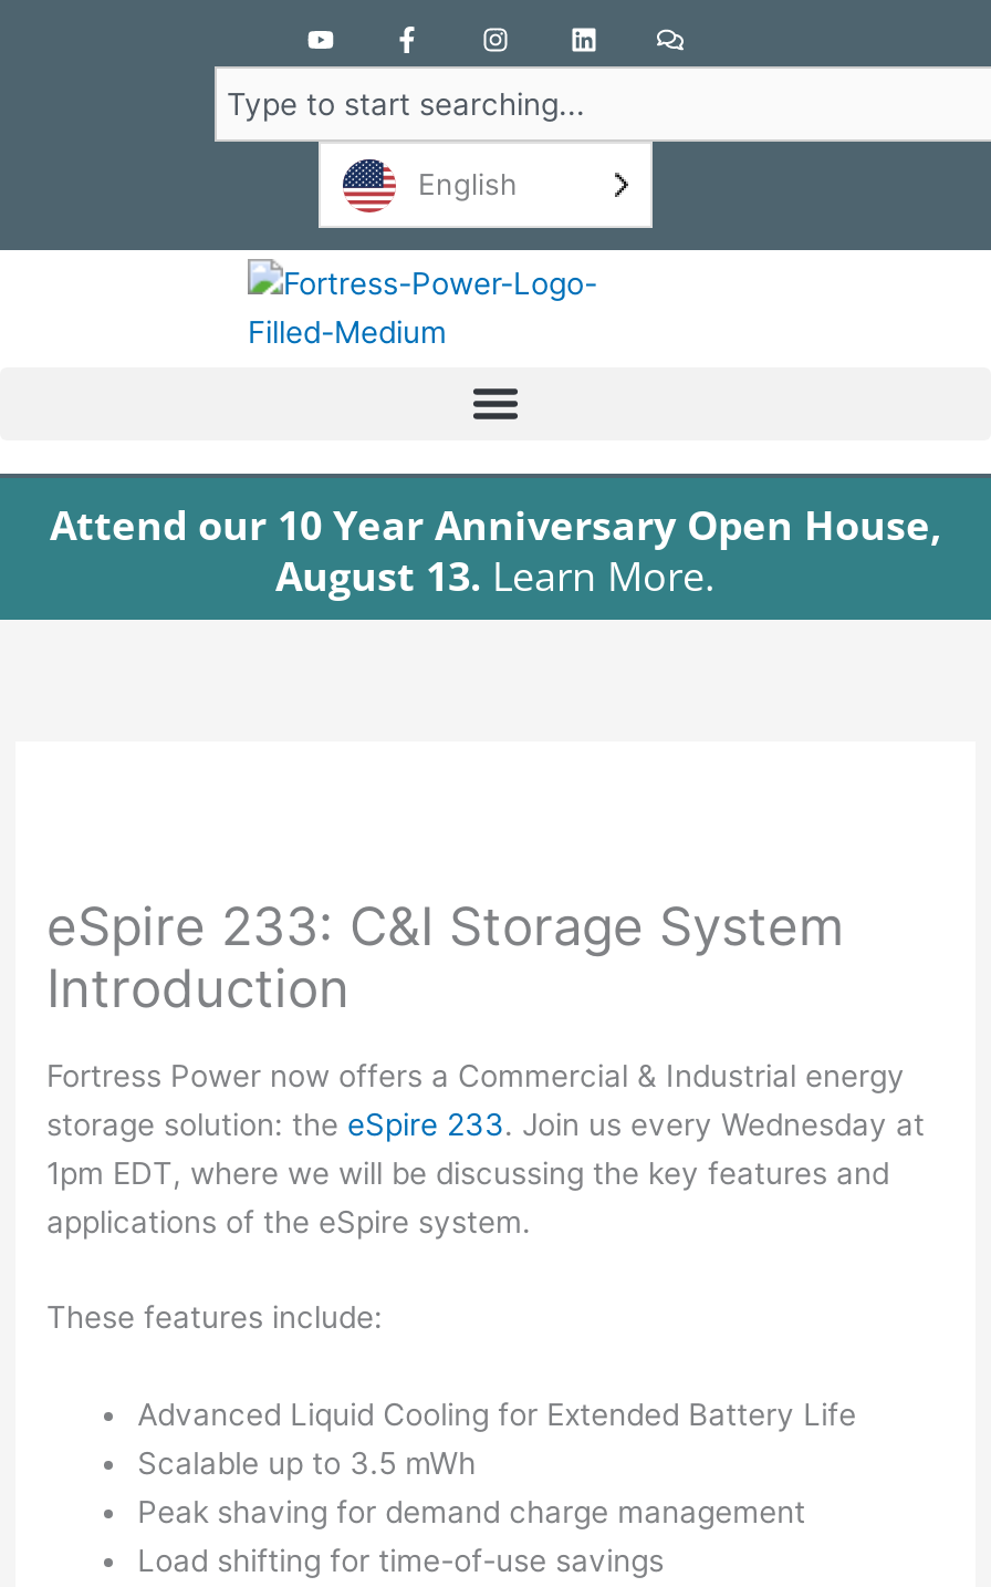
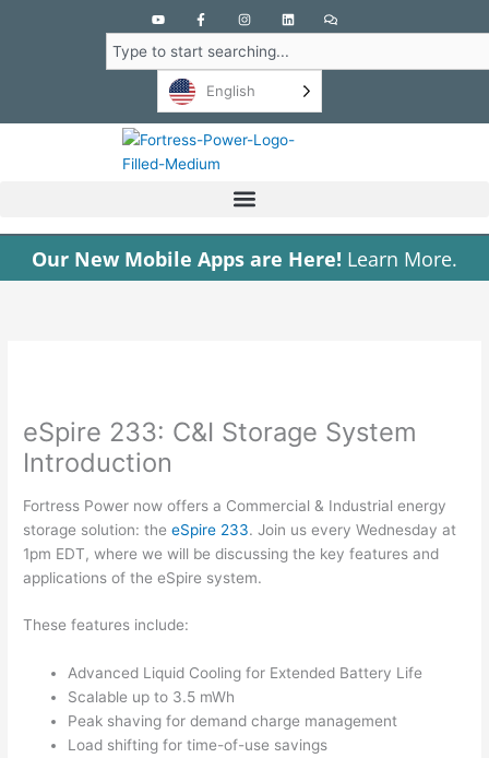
[50,497,941,601] Attend our 10 Year Anniversary Open House, | August 13. Learn More. -> [32,245,457,272] Our New Mobile Apps are Here! Learn More.

